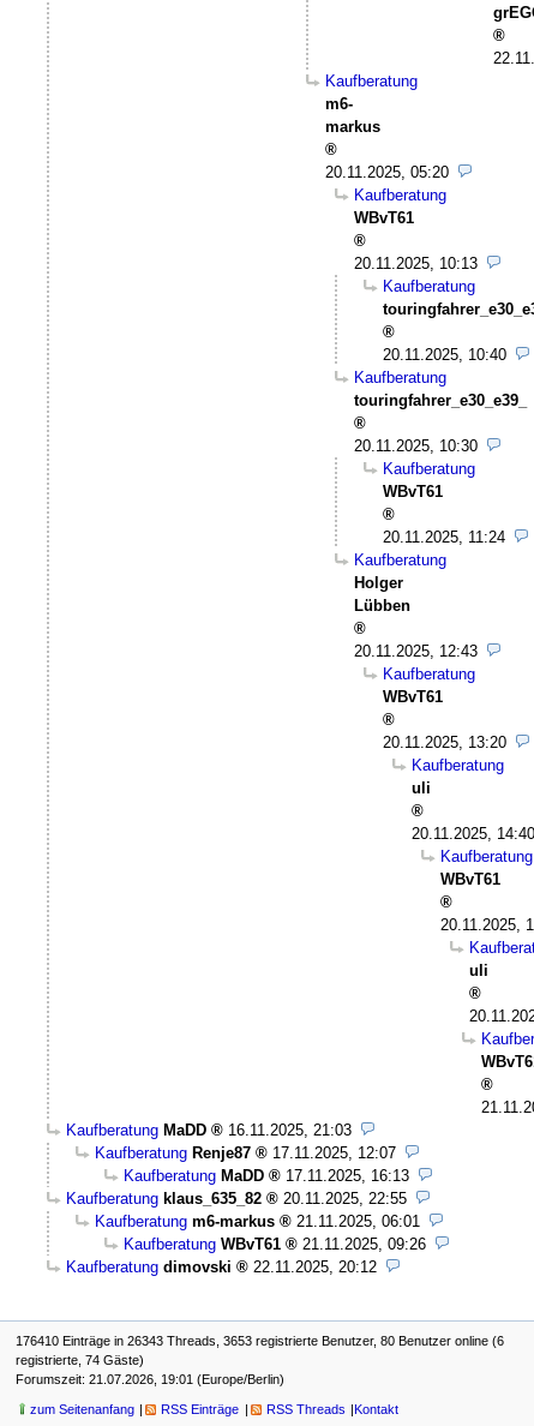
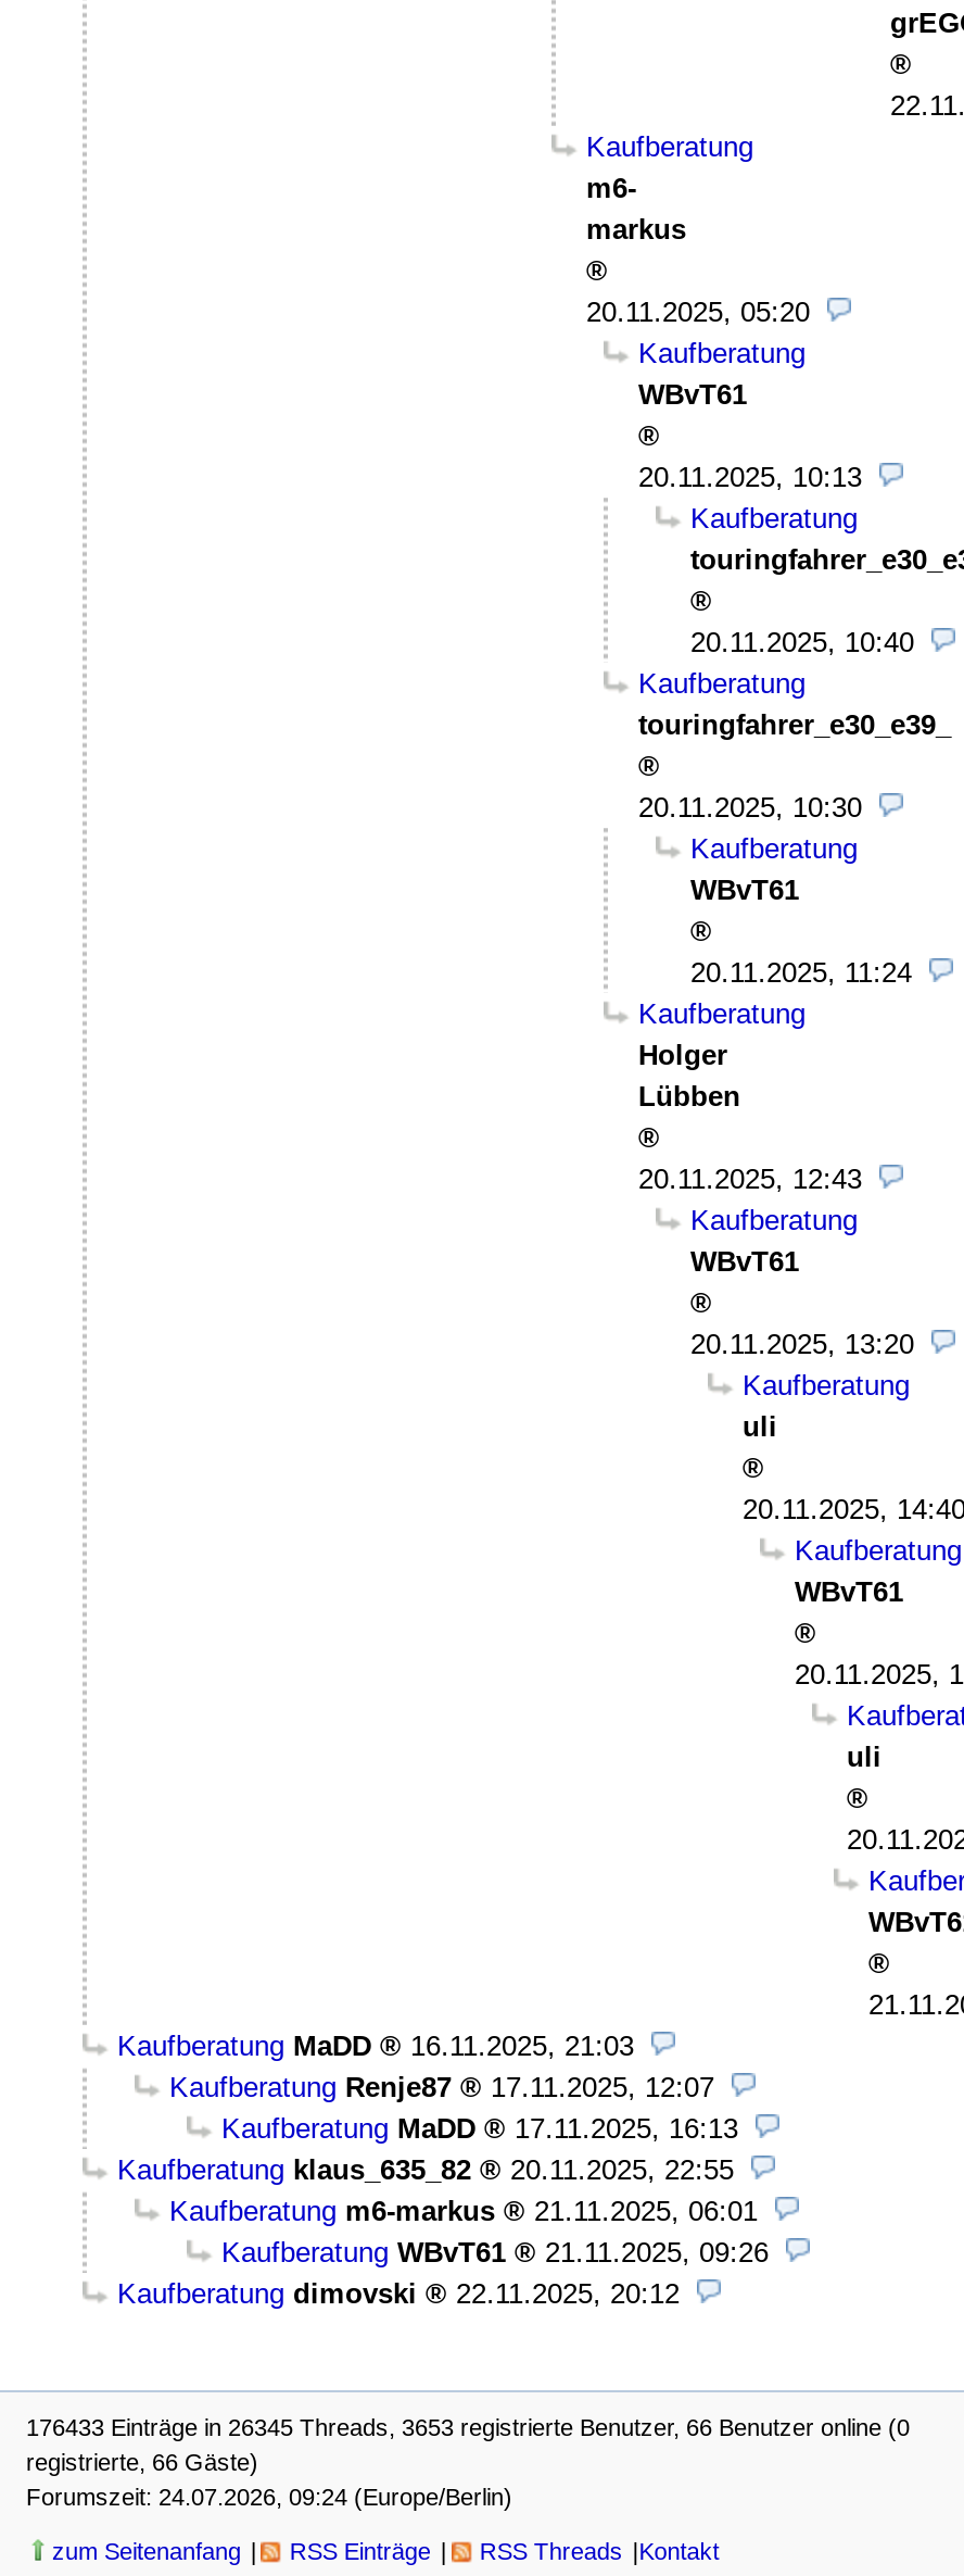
[16,1334,504,1349] 176410 Einträge in 26343 Threads, 3653 registrierte Benutzer, 80 Benutzer online (6 -> [26,2415,910,2441] 176433 Einträge in 26345 Threads, 3653 registrierte Benutzer, 66 Benutzer online (0
[16,1353,144,1368] registrierte, 74 Gäste) -> [26,2450,258,2476] registrierte, 66 Gäste)
[16,1373,284,1387] Forumszeit: 21.07.2026, 19:01 (Europe/Berlin) -> [26,2485,512,2511] Forumszeit: 24.07.2026, 09:24 (Europe/Berlin)

